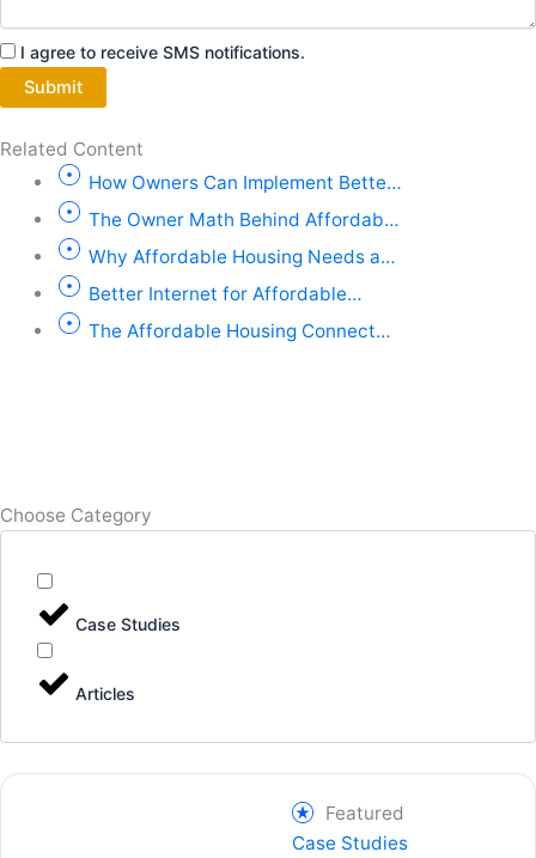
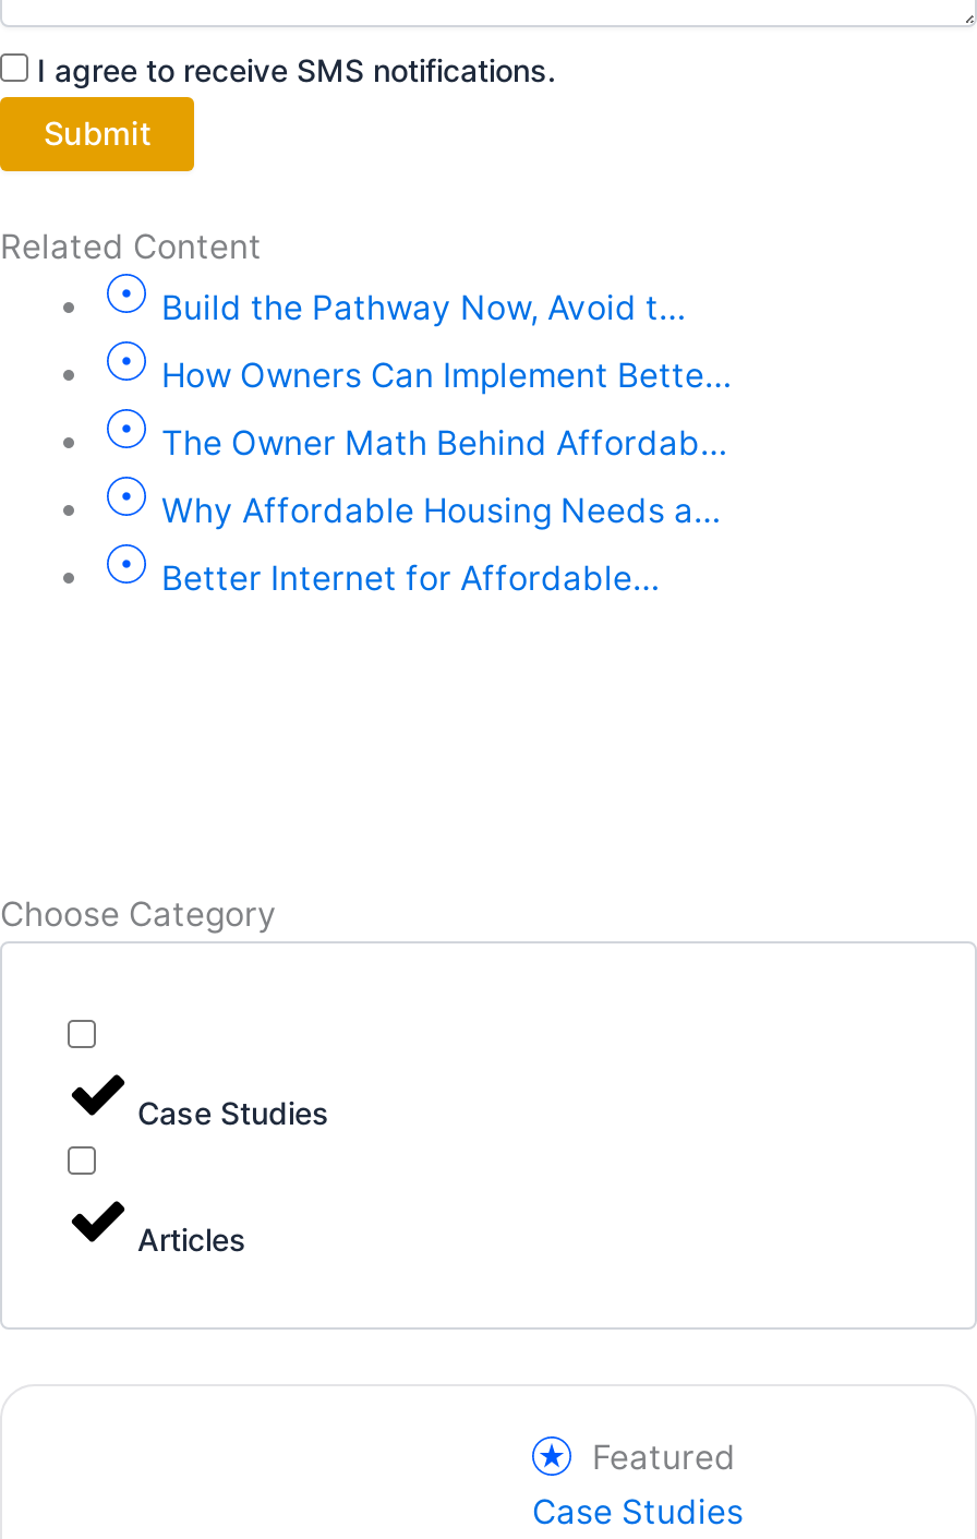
none -> [161,286,687,328] Build the Pathway Now, Avoid t…
moved [89,171,402,305] -> [161,354,733,598]: How Owners Can Implement Bette… | The Owner Math Behind Affordab… | Why Affordable Housing Needs a… | Better Internet for Affordable…
[89,319,391,342] The Affordable Housing Connect… -> none

